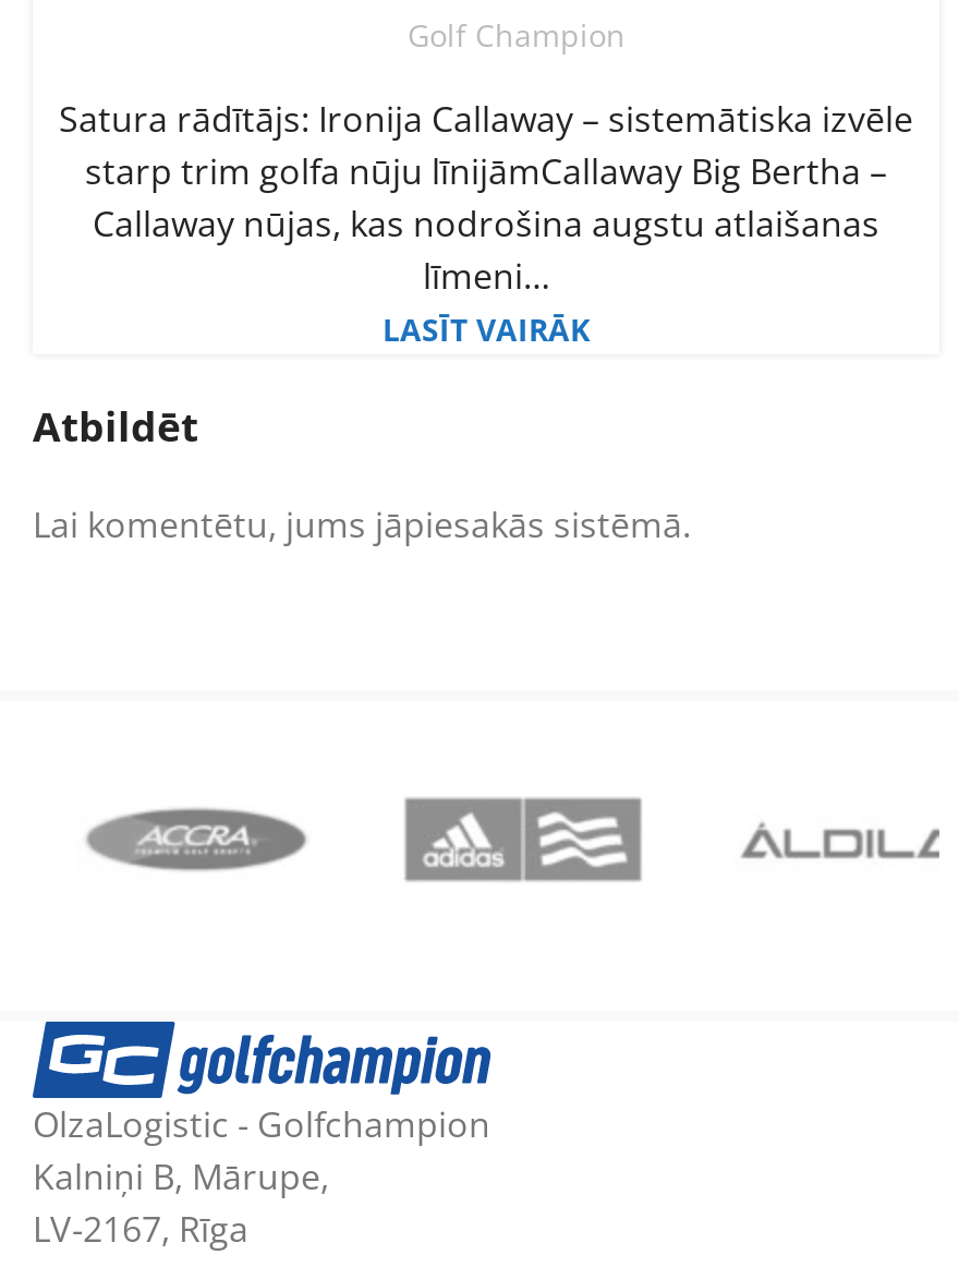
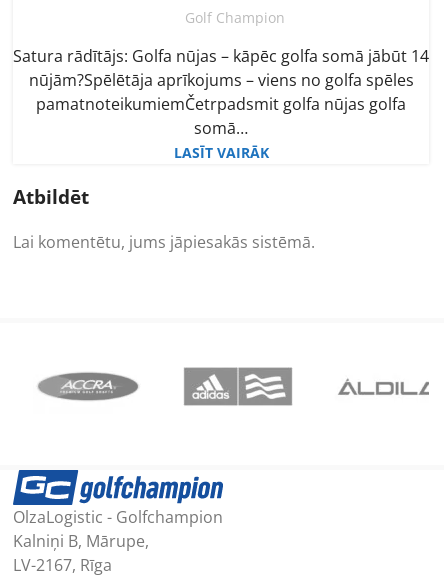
[59,96,913,301] Satura rādītājs: Ironija Callaway – sistemātiska izvēle | starp trim golfa nūju līnijāmCallaway Big Bertha – | Callaway nūjas, kas nodrošina augstu atlaišanas | līmeni… -> [13,45,429,139] Satura rādītājs: Golfa nūjas – kāpēc golfa somā jābūt 14 | nūjām?Spēlētāja aprīkojums – viens no golfa spēles | pamatnoteikumiemČetrpadsmit golfa nūjas golfa | somā…

